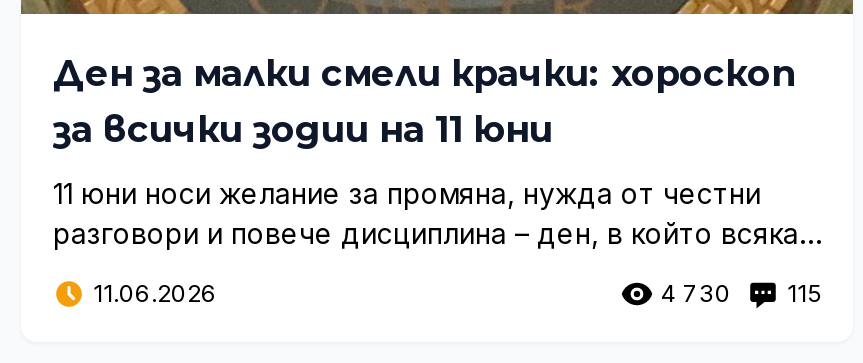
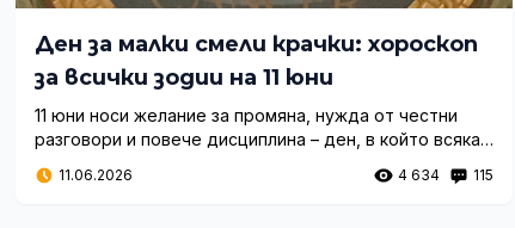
[661,278,821,308] 4 730 115 -> [398,166,493,184] 4 634 115

